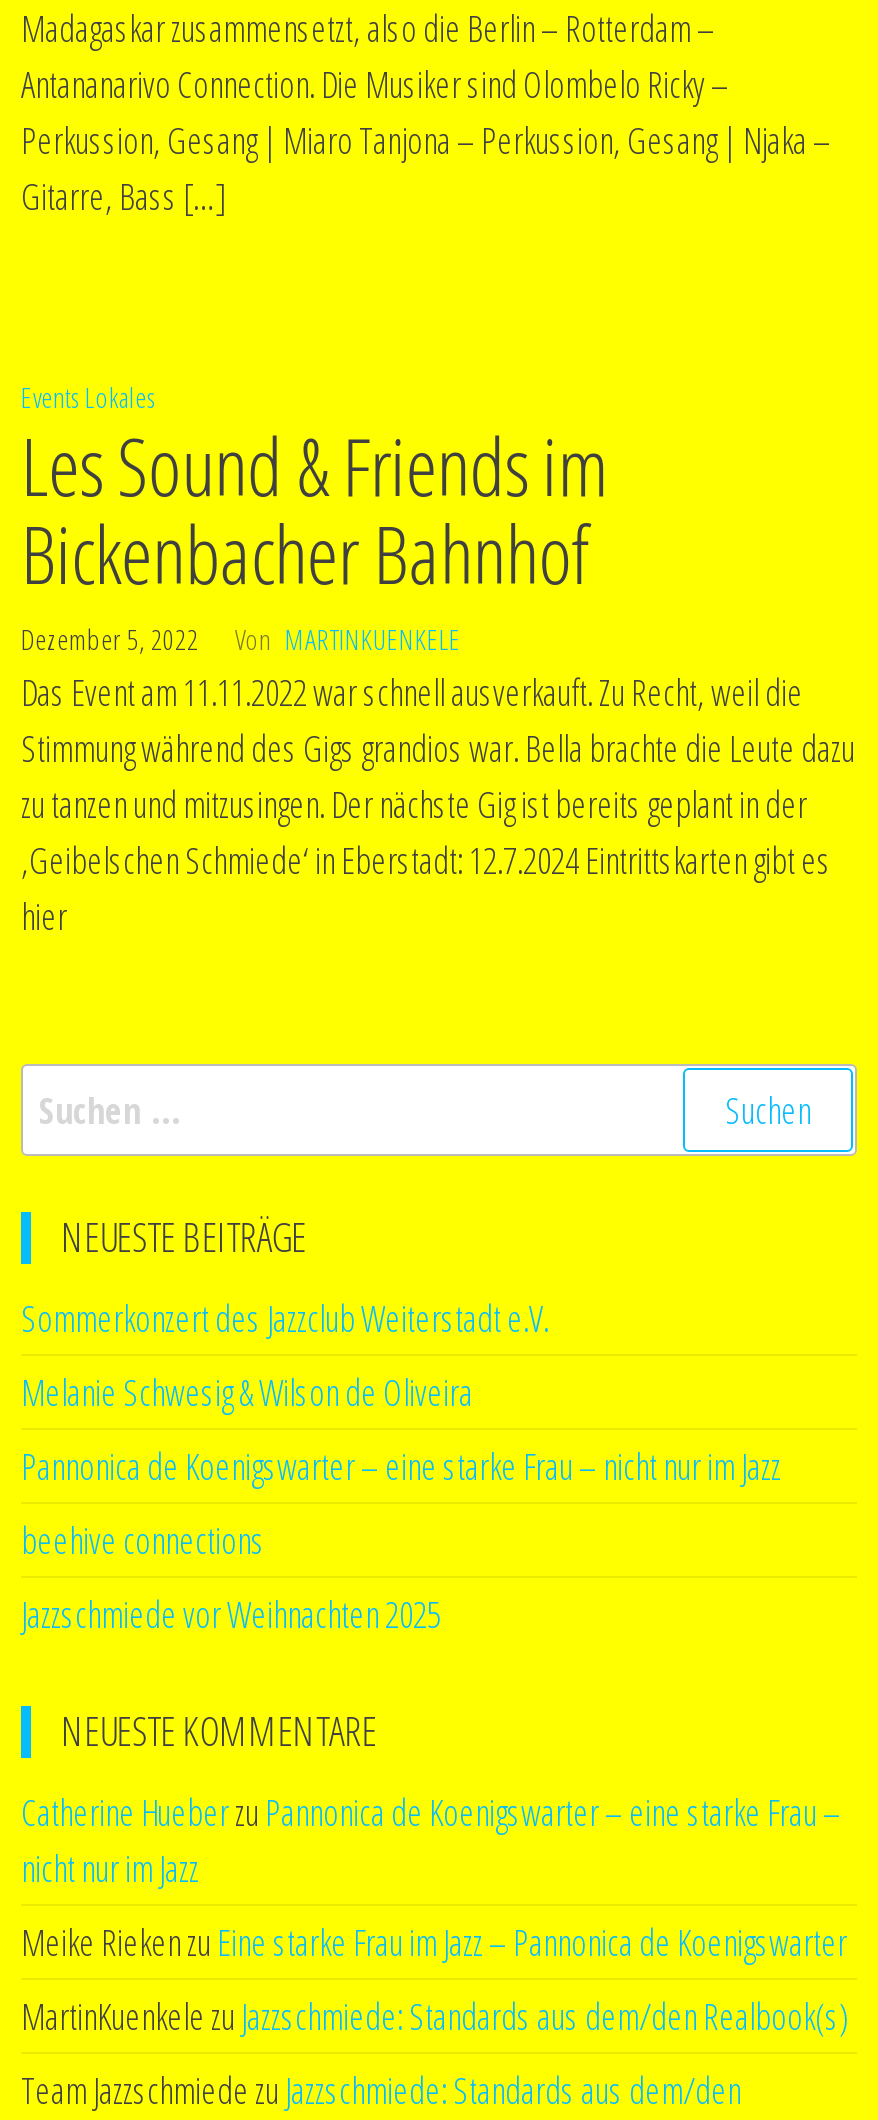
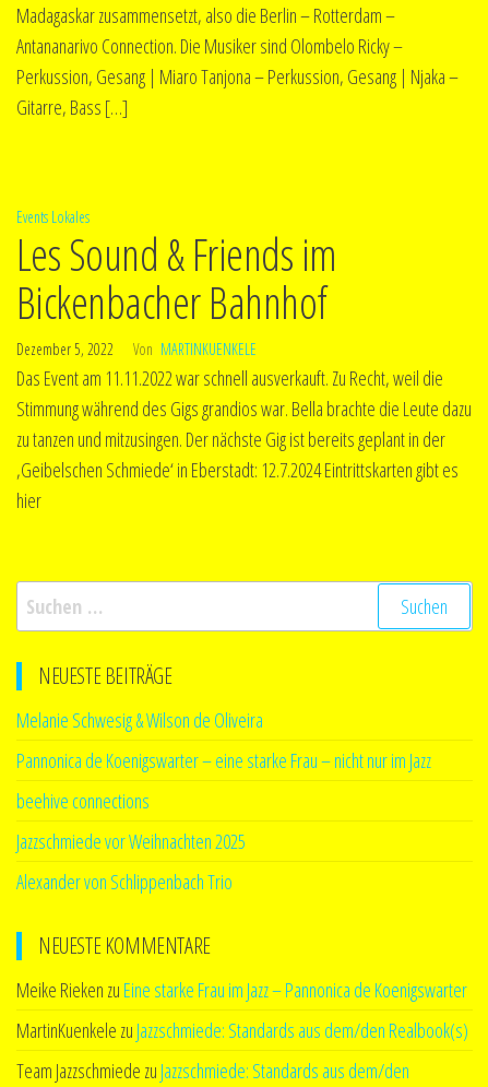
[21,1294,549,1342] Sommerkonzert des Jazzclub Weiterstadt e.V. -> none
none -> [16,869,233,895] Alexander von Schlippenbach Trio
[21,1788,841,1892] Catherine Hueberzu Pannonica de Koenigswarter – eine starke Frau – | nicht nur im Jazz -> none

